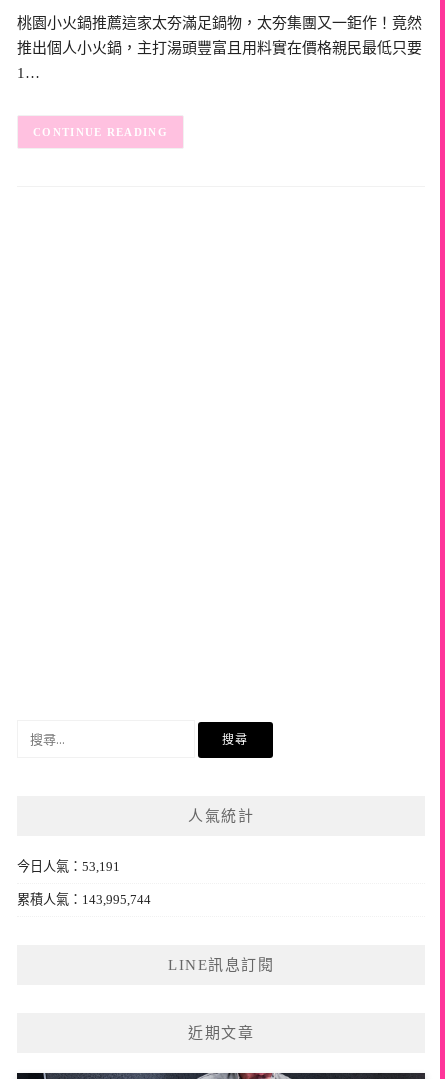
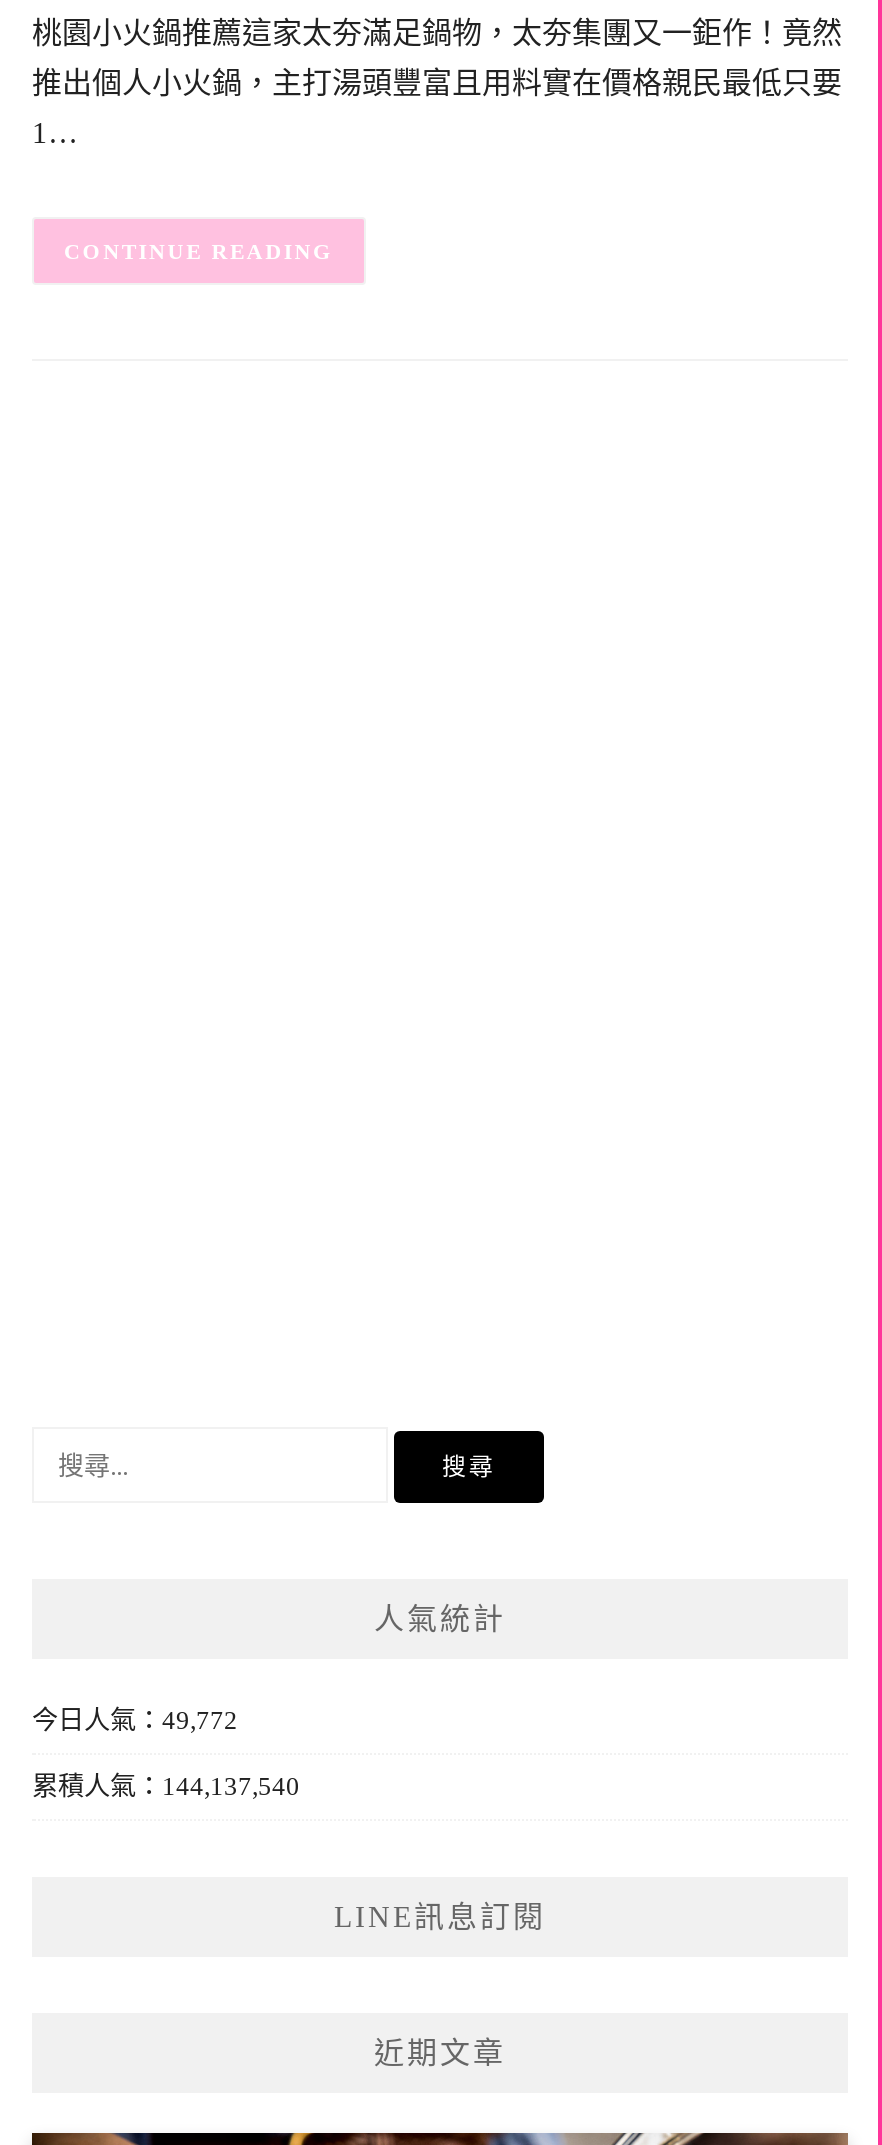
[17,859,120,874] 今日人氣：53,191 -> [32,1704,238,1734] 今日人氣：49,772
[17,892,151,907] 累積人氣：143,995,744 -> [32,1770,300,1800] 累積人氣：144,137,540

